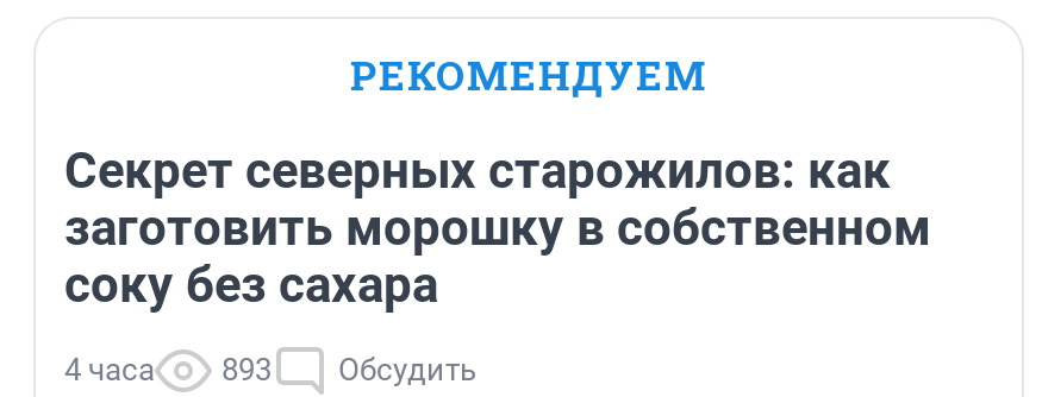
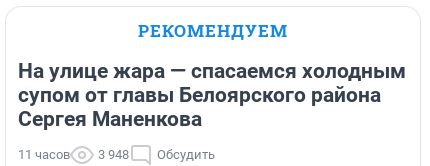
[64,142,931,313] Секрет северных старожилов: как | заготовить морошку в собственном | соку без сахара -> [18,59,406,131] На улице жара — спасаемся холодным | супом от главы Белоярского района | Сергея Маненкова
[64,351,272,387] 4 часа | 893 -> [18,147,129,162] 11 часов | 3 948

